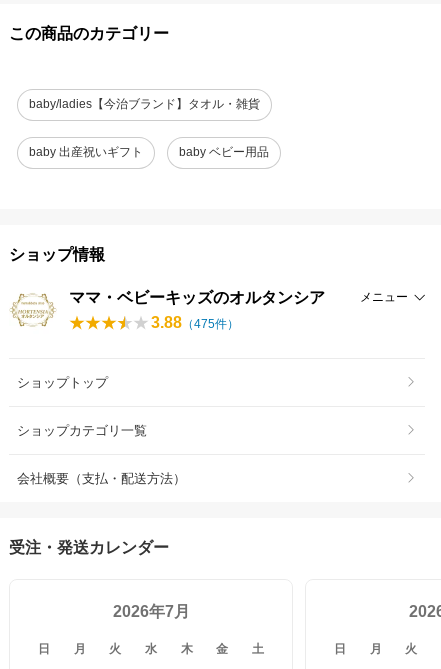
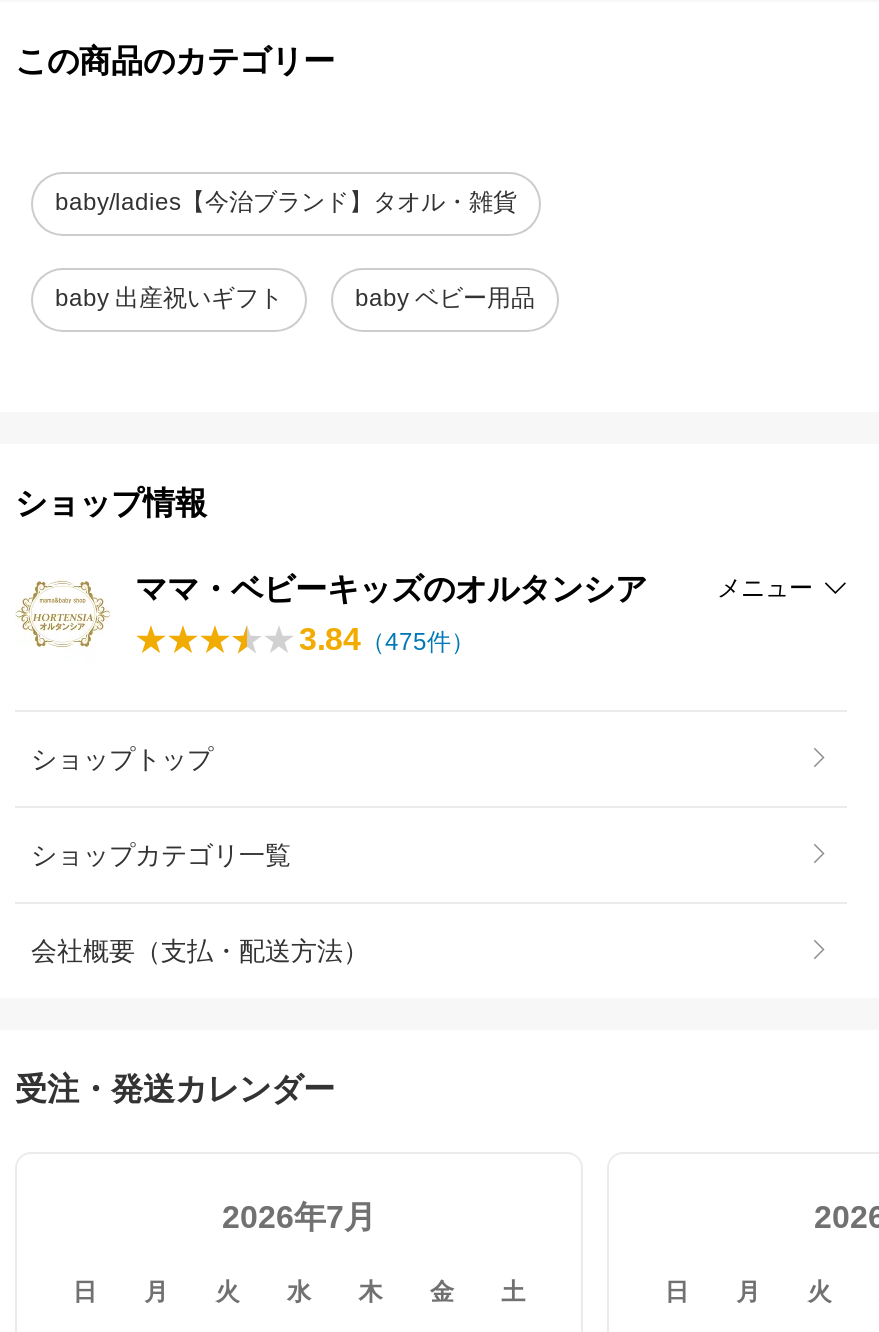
[151,314,239,331] 3.88（475件） -> [299,622,475,656] 3.84（475件）

